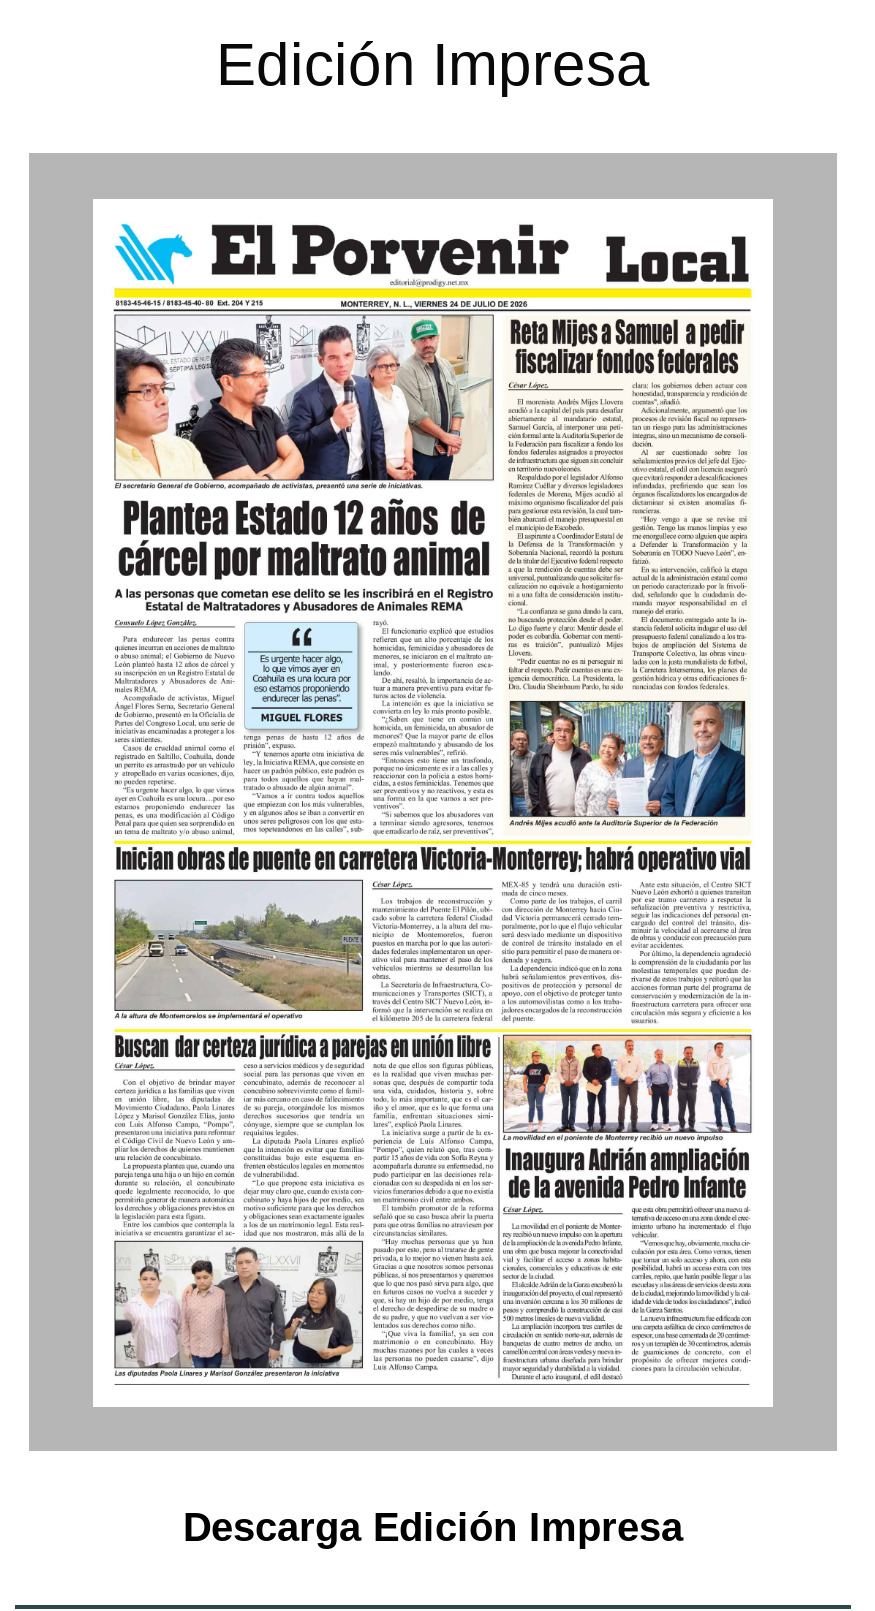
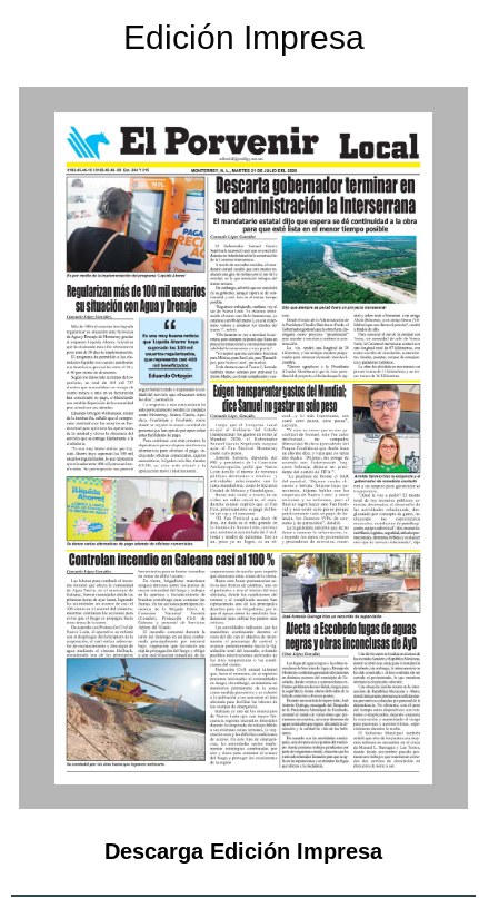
[113,313,753,1381] [image] -> [66,170,421,770] [image]

